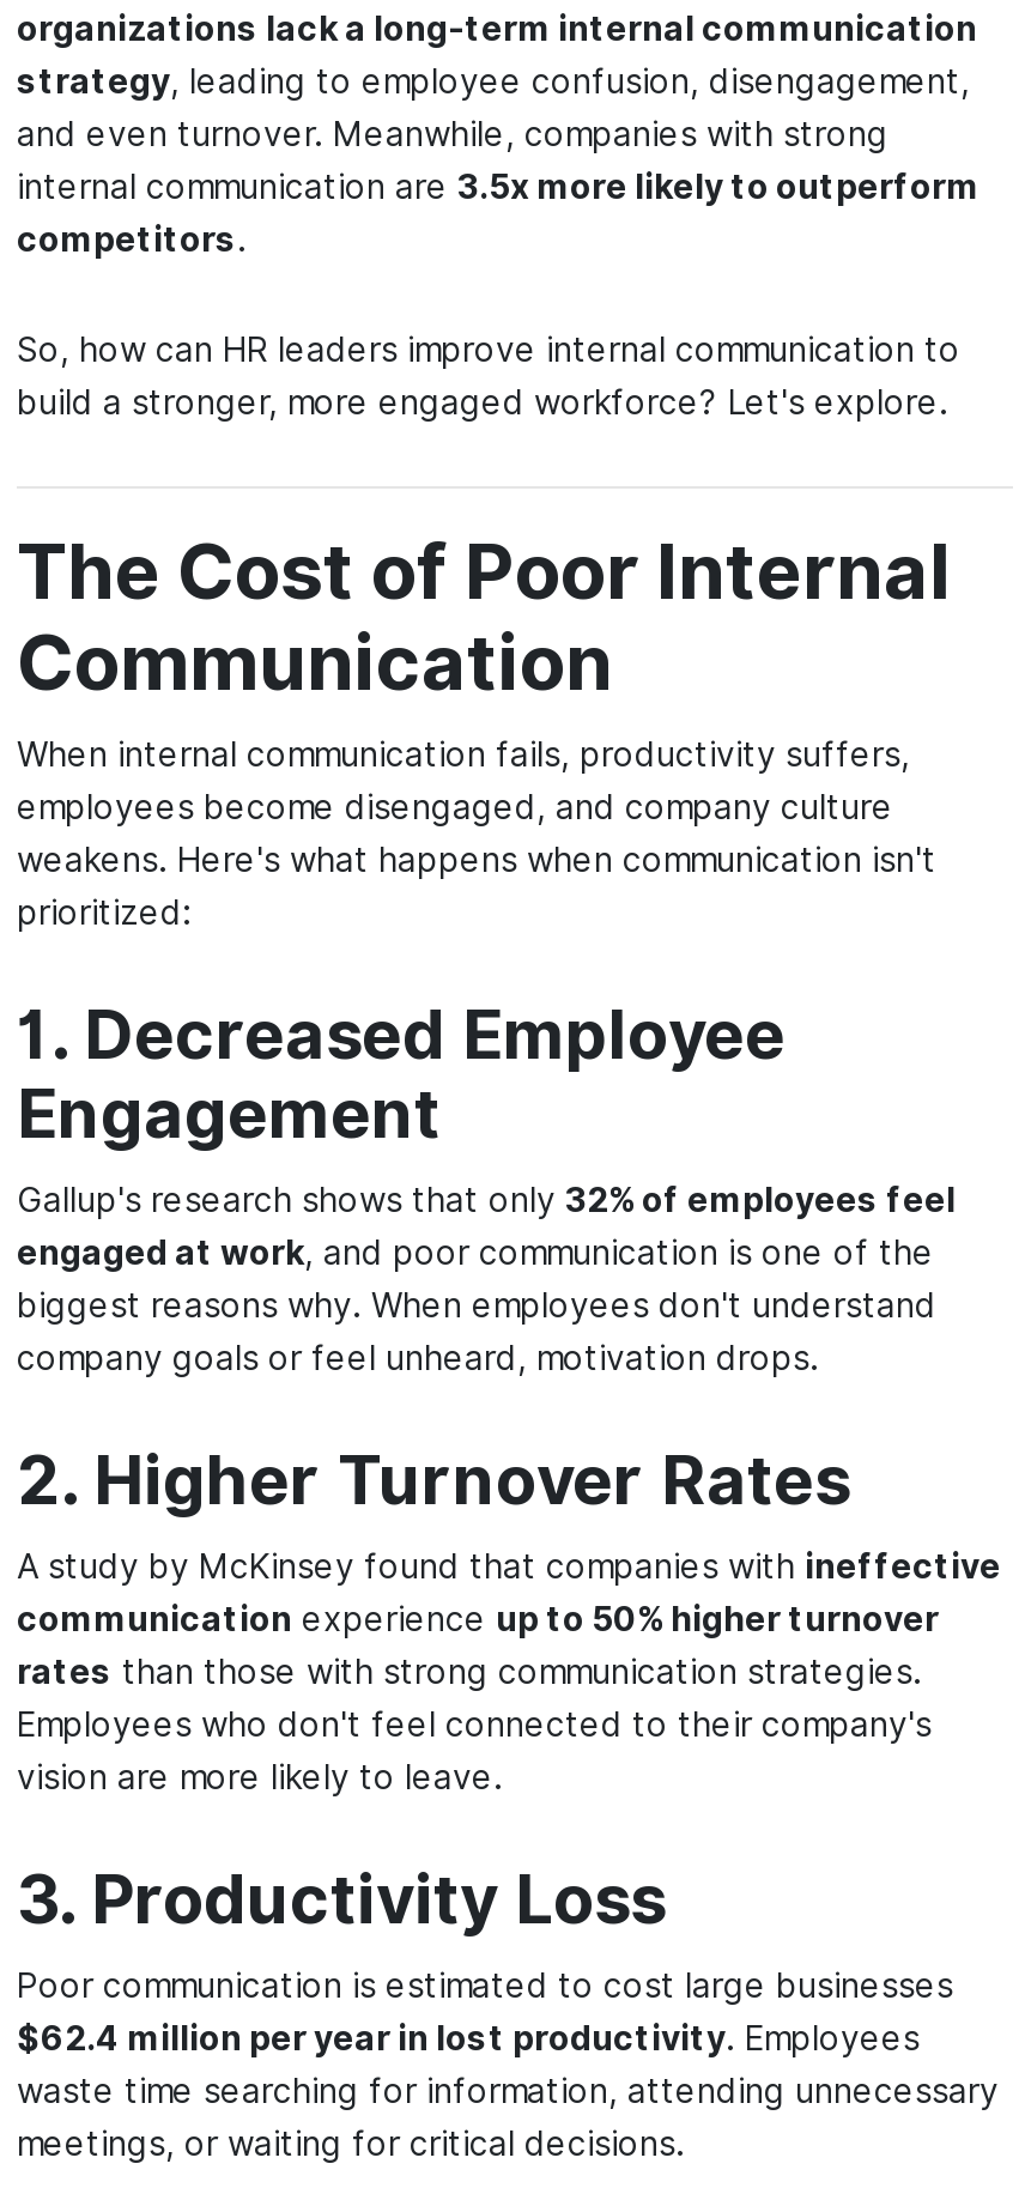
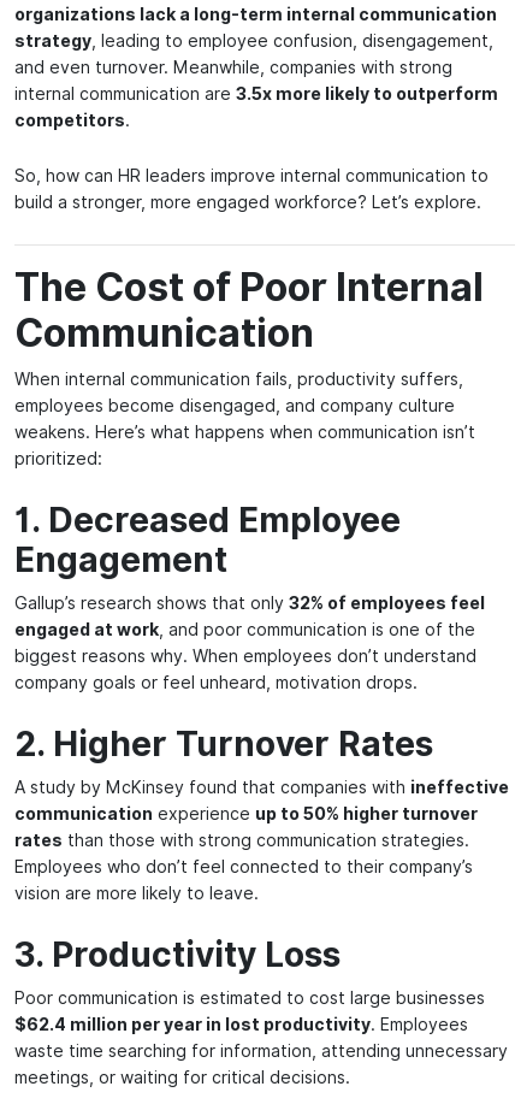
[17,384,948,423] build a stronger, more engaged workforce? Let's explore. -> [14,193,481,212] build a stronger, more engaged workforce? Let’s explore.
[17,842,936,880] weakens. Here's what happens when communication isn't -> [14,423,475,442] weakens. Here’s what happens when communication isn’t
[17,1182,956,1220] Gallup's research shows that only 32% of employees feel -> [14,594,485,613] Gallup’s research shows that only 32% of employees feel
[17,1287,936,1325] biggest reasons why. When employees don't understand -> [14,647,476,666] biggest reasons why. When employees don’t understand
[17,1706,932,1745] Employees who don't feel connected to their company's -> [14,858,473,877] Employees who don’t feel connected to their company’s

